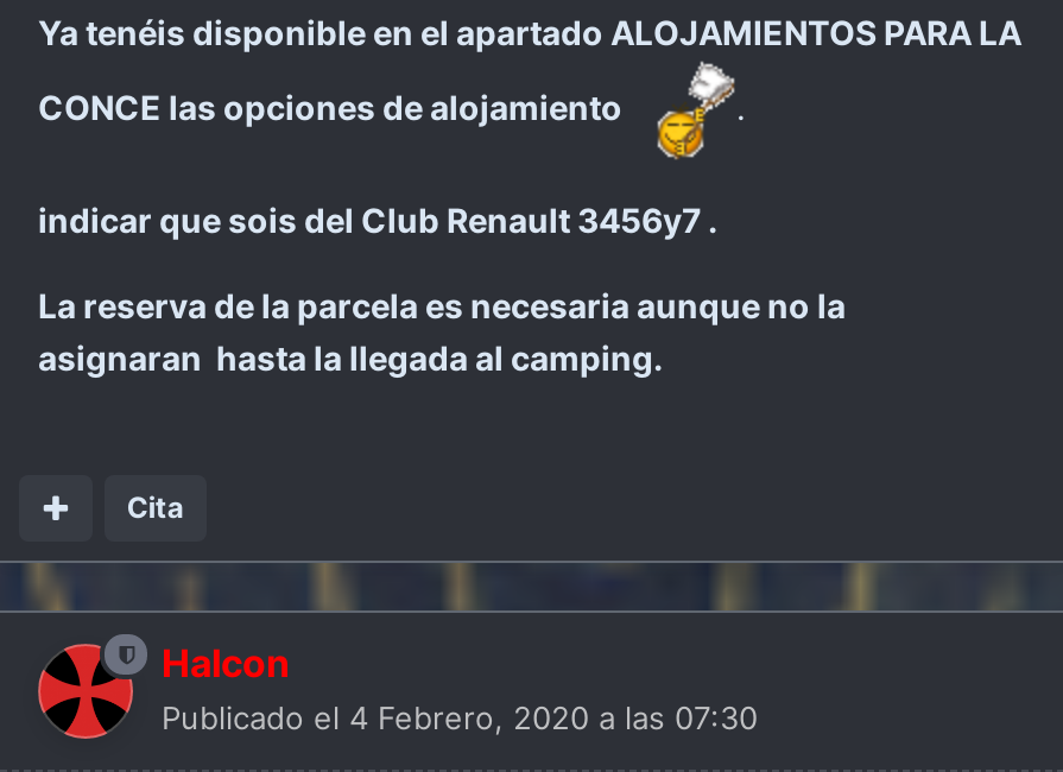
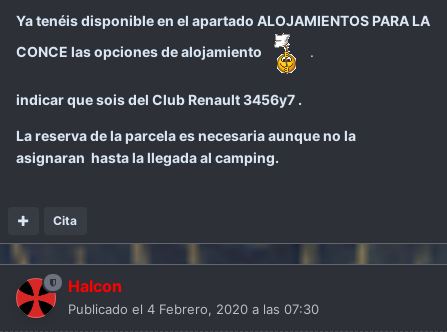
[651,59,736,143] [image] -> [273,32,307,66] [image]

